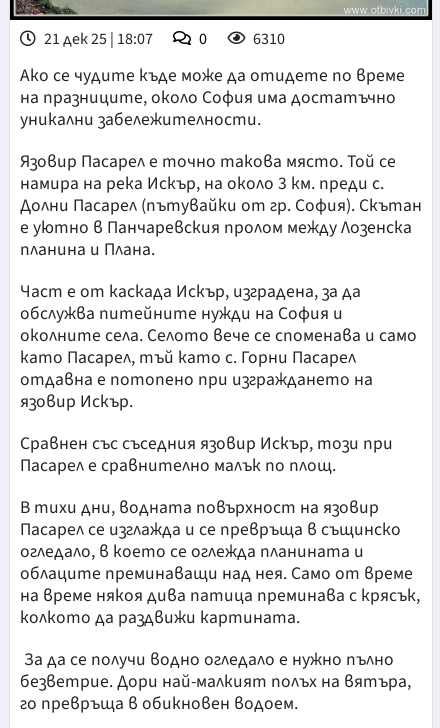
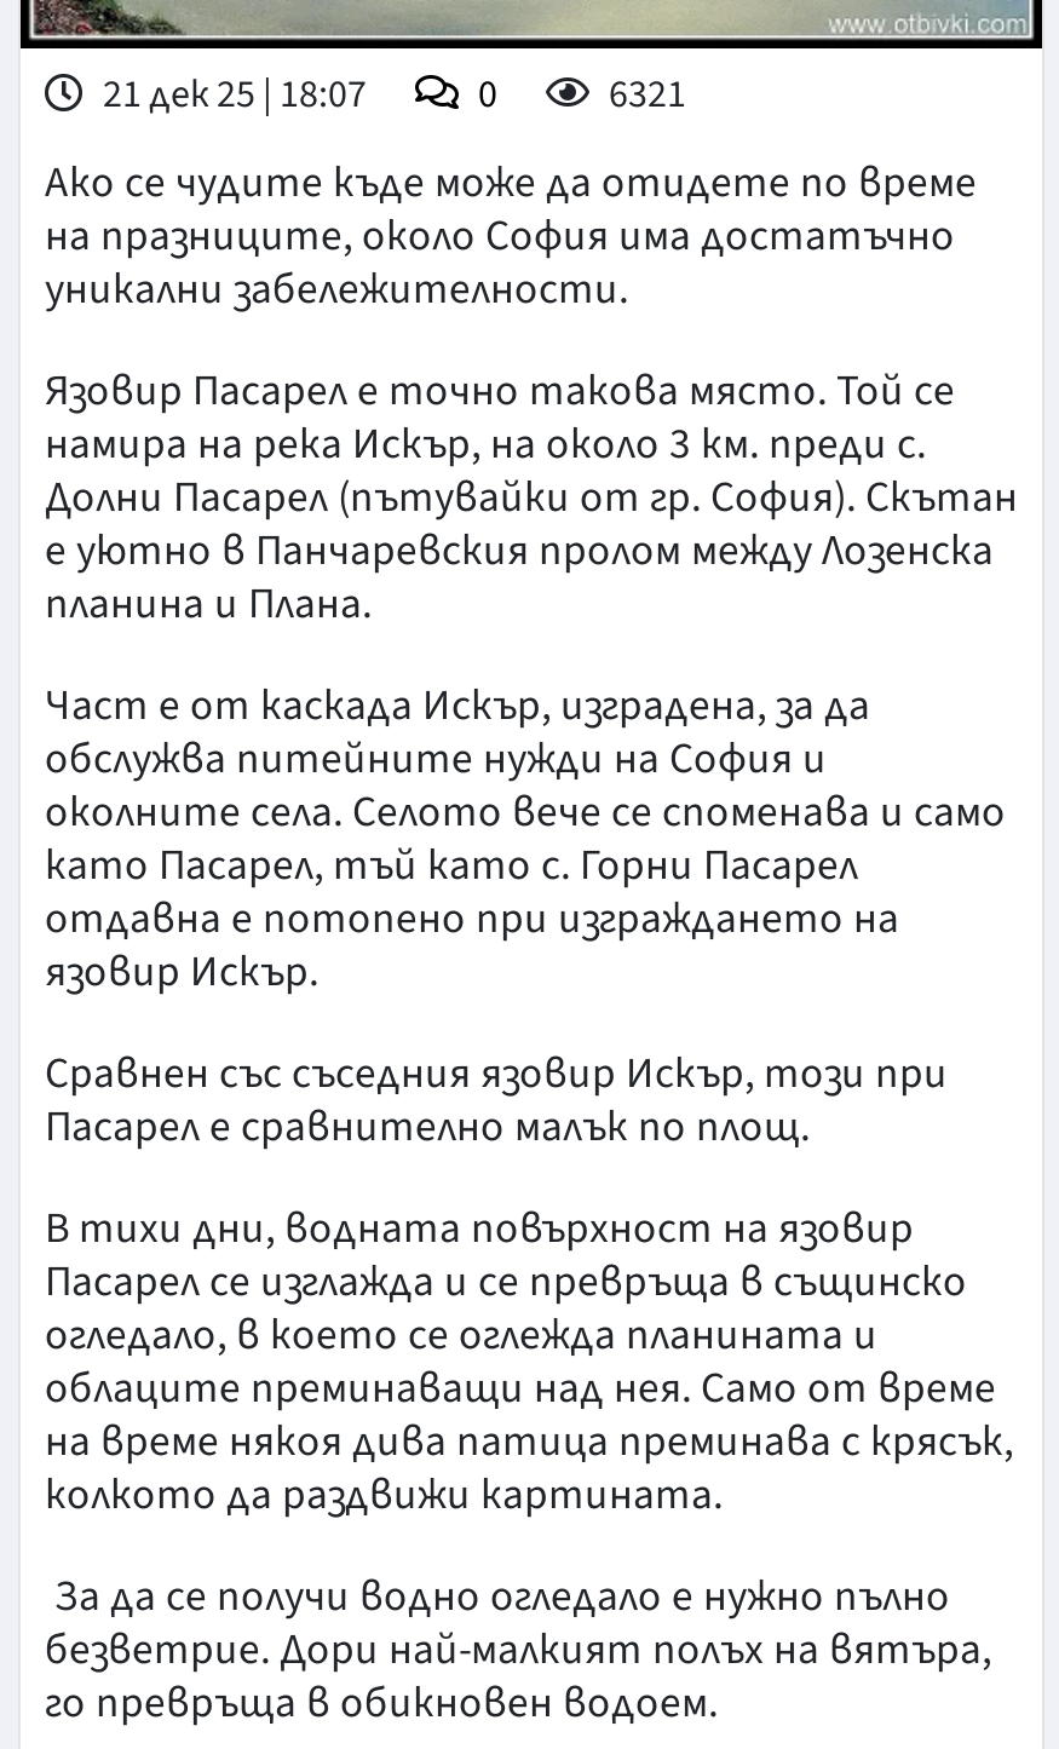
[250,28,285,50] 6310 -> [602,67,686,121] 6321

